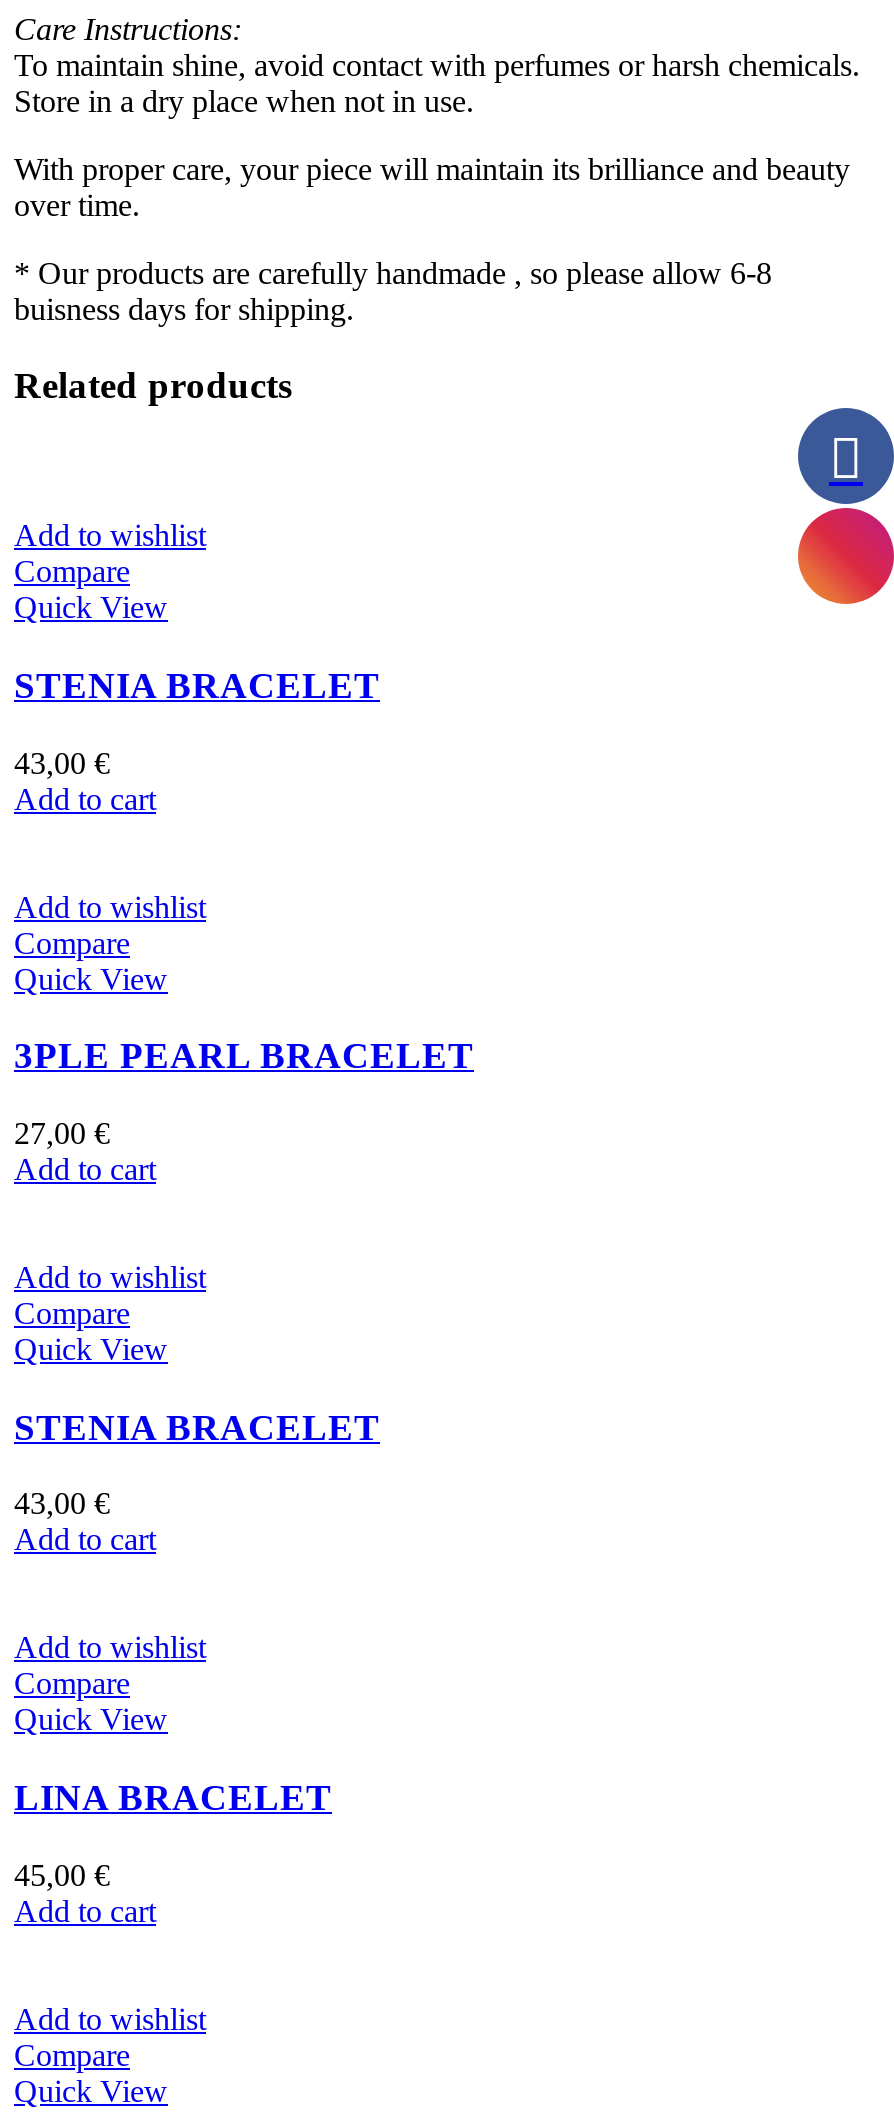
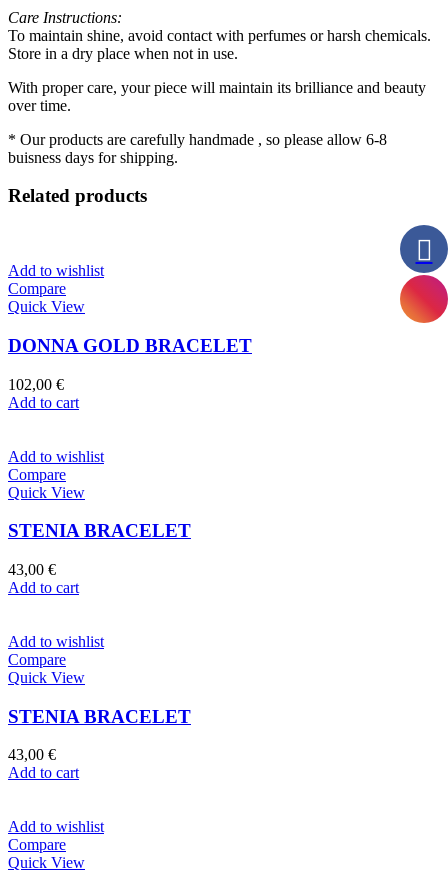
[796,406,888,608] [image] -> [399,207,445,324] [image]
[14,664,474,1150] STENIA BRACELET | 43,00 € | Add to cart | Add to wishlist | Compare | Quick View | 3PLE PEARL BRACELET | 27,00 € -> [8,335,252,393] DONNA GOLD BRACELET | 102,00 €
[14,1776,332,1818] LINA BRACELET -> [8,706,191,727] STENIA BRACELET
[14,1858,110,1892] 45,00 € -> [8,746,56,763] 43,00 €

